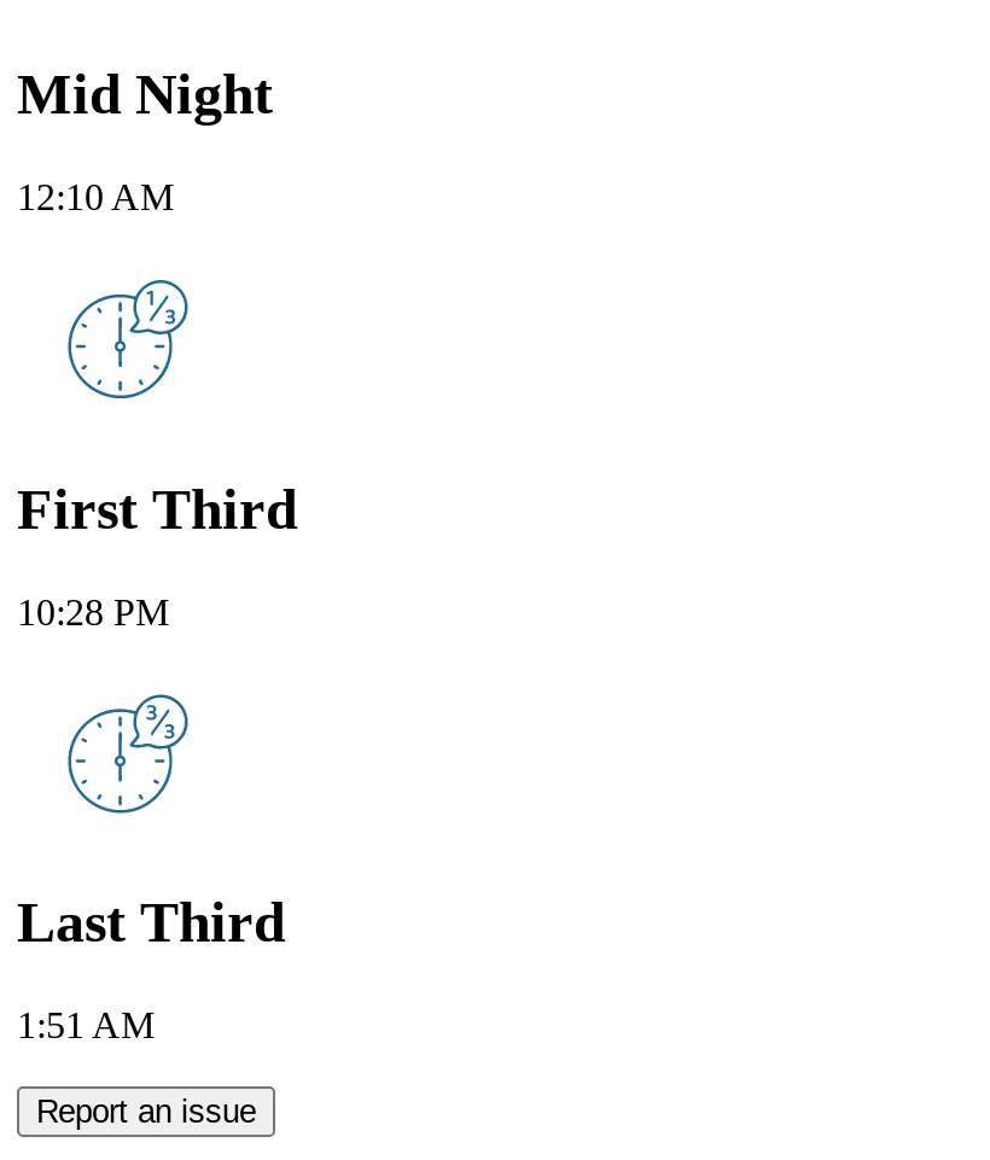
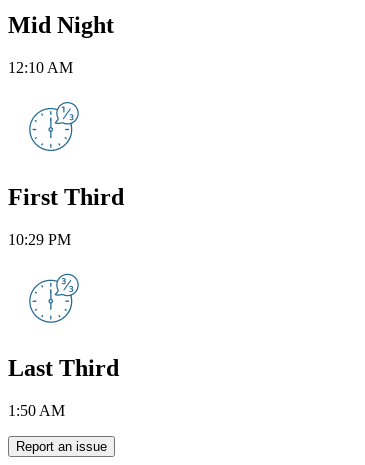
[17,590,169,631] 10:28 PM -> [8,230,71,247] 10:29 PM
[17,1005,155,1046] 1:51 AM -> [8,402,65,419] 1:50 AM

